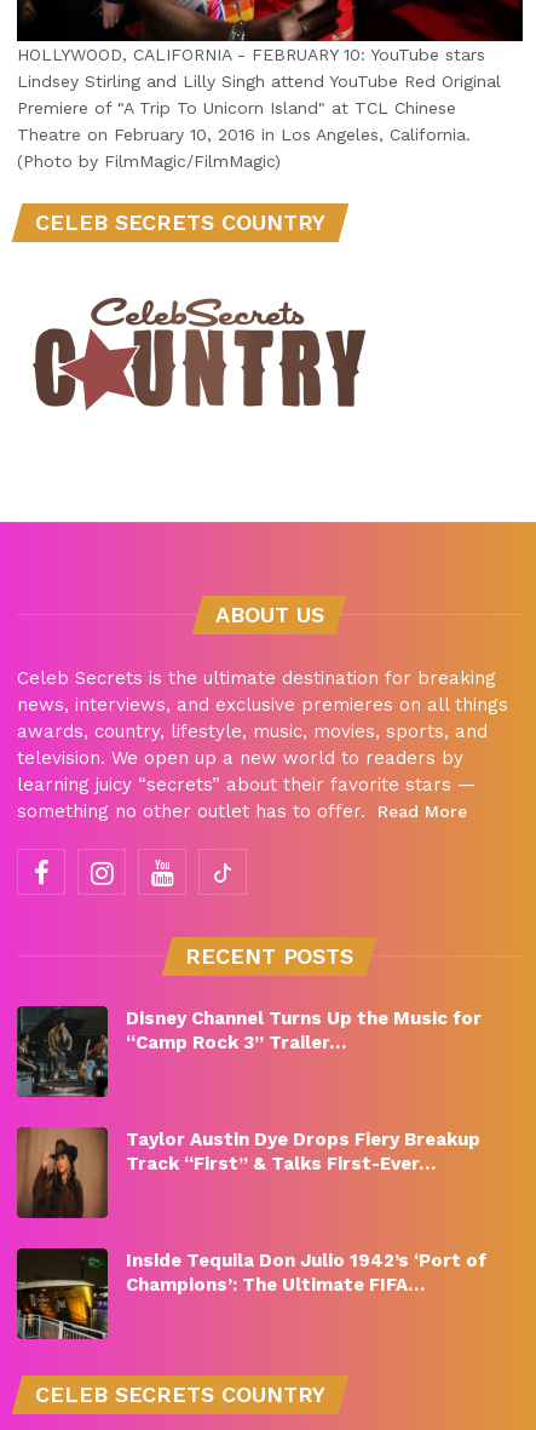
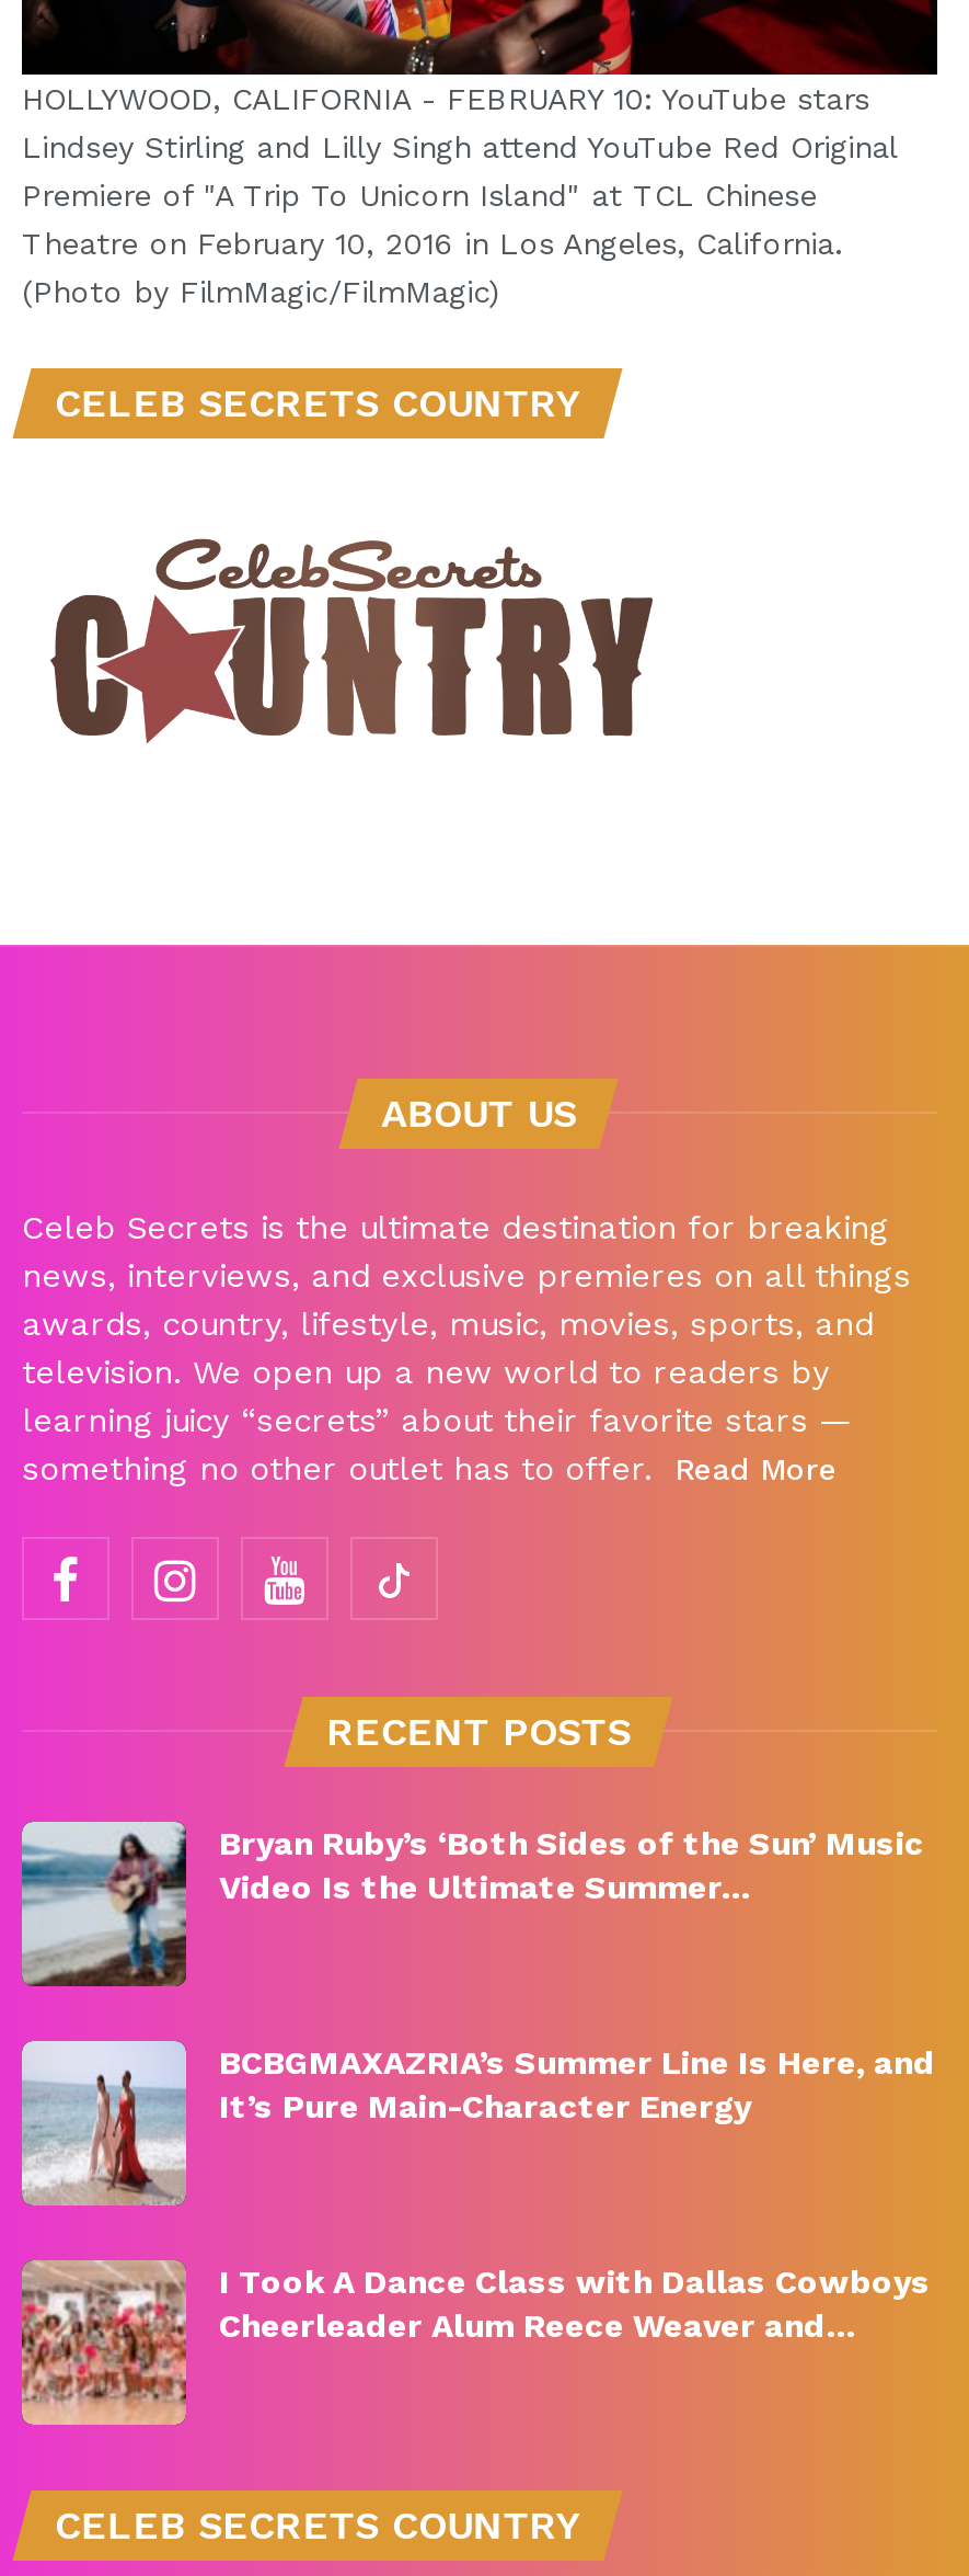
[16,1005,482,1098] [image] | Disney Channel Turns Up the Music for | “Camp Rock 3” Trailer… -> [20,1820,924,1986] [image] | Bryan Ruby’s ‘Both Sides of the Sun’ Music | Video Is the Ultimate Summer…
[16,1126,480,1219] [image] | Taylor Austin Dye Drops Fiery Breakup | Track “First” & Talks First-Ever… -> [20,2039,935,2208] [image] | BCBGMAXAZRIA’s Summer Line Is Here, and | It’s Pure Main-Character Energy
[16,1247,486,1340] [image] | Inside Tequila Don Julio 1942’s ‘Port of | Champions’: The Ultimate FIFA… -> [20,2258,931,2427] [image] | I Took A Dance Class with Dallas Cowboys | Cheerleader Alum Reece Weaver and…

